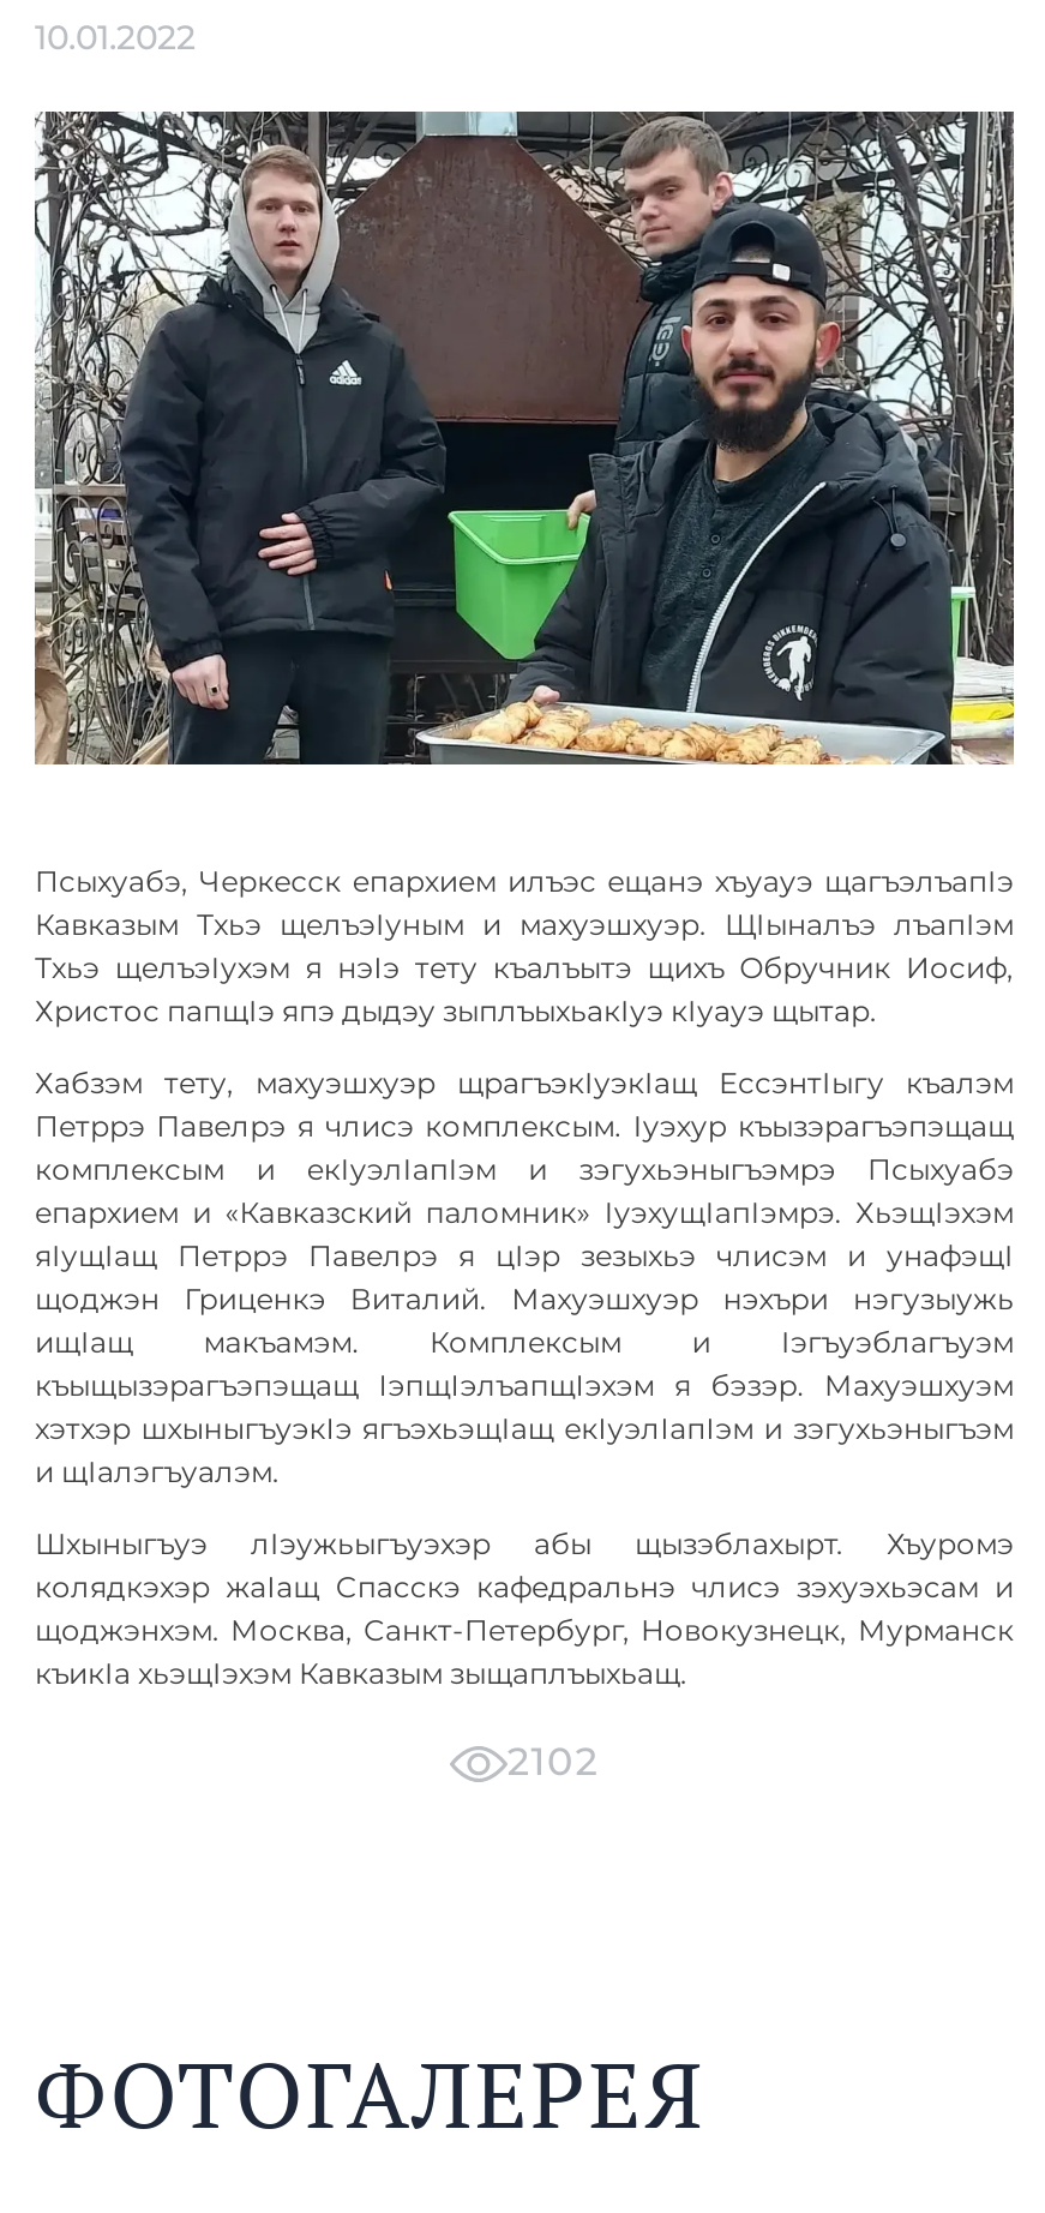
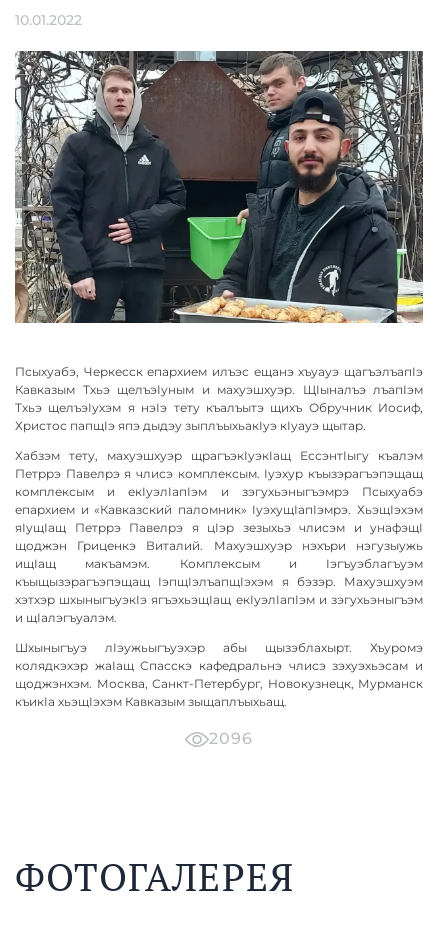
[507,1739,599,1785] 2102 -> [209,729,253,748] 2096

